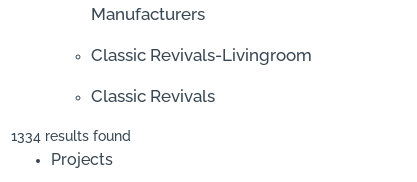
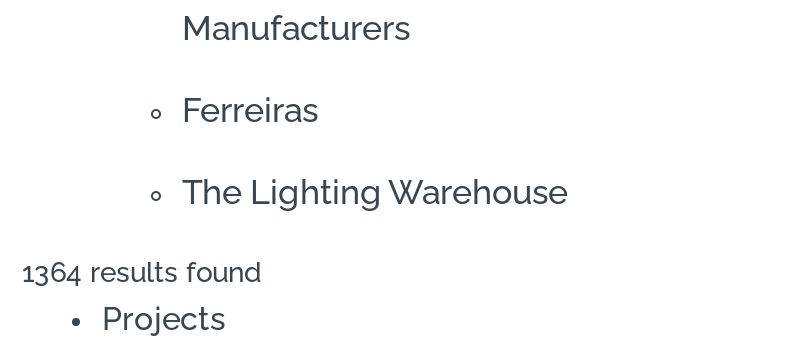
[91,45,312,65] Classic Revivals-Livingroom -> [182,90,318,130] Ferreiras
[91,86,215,106] Classic Revivals -> [182,172,568,212] The Lighting Warehouse
[11,128,131,144] 1334 results found -> [22,256,262,288] 1364 results found

